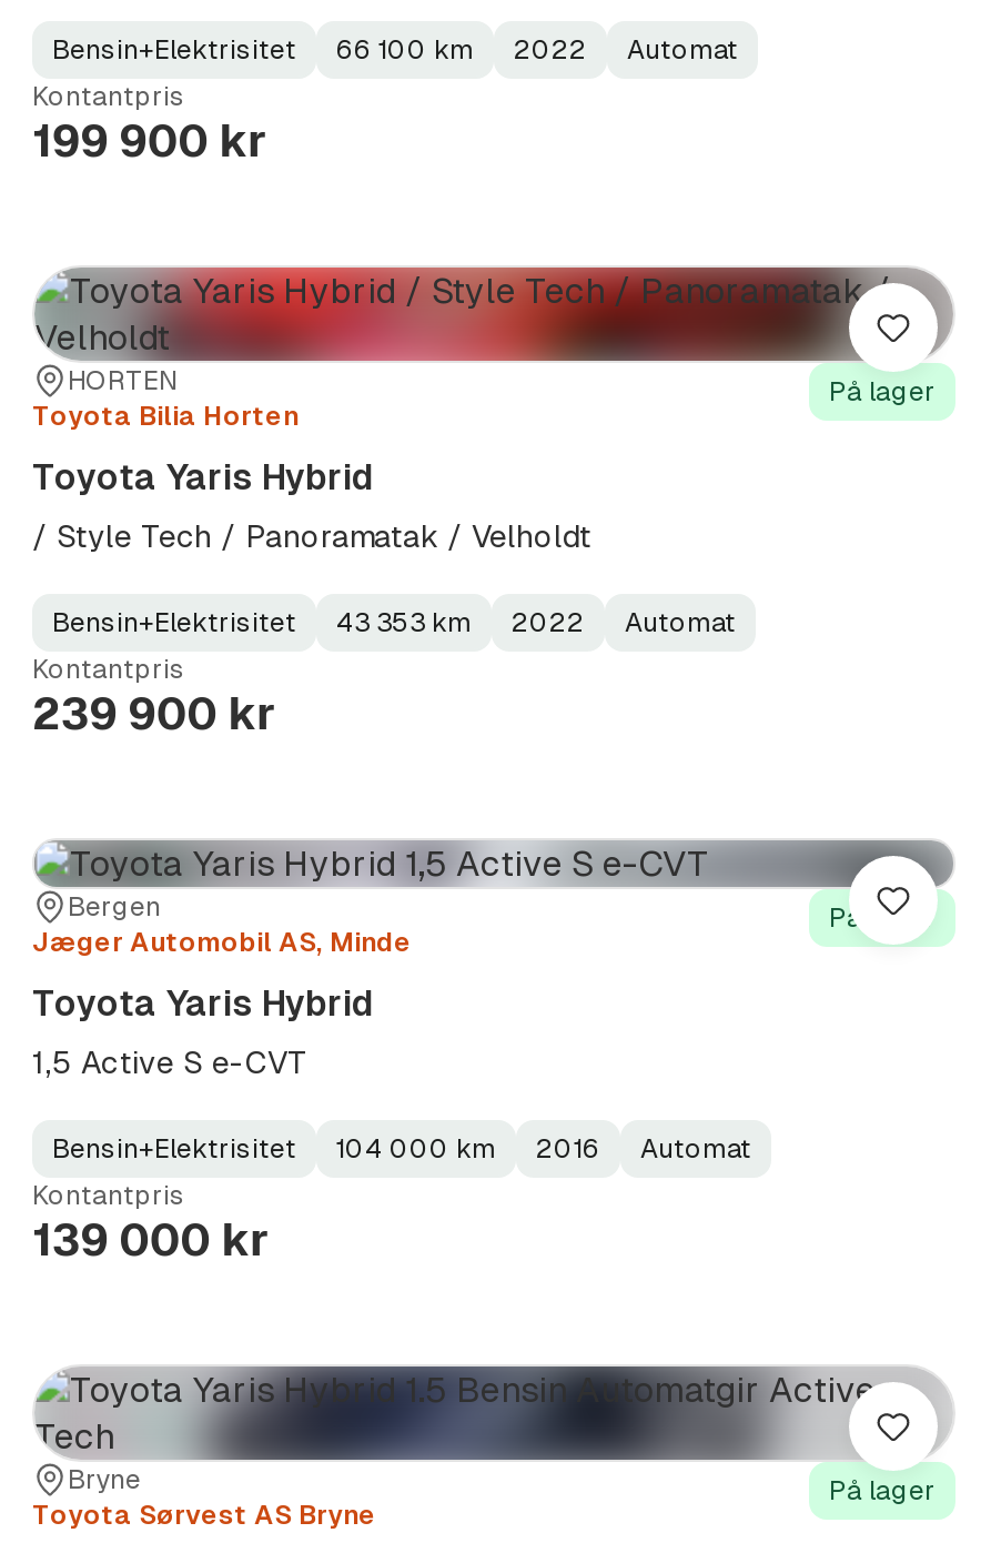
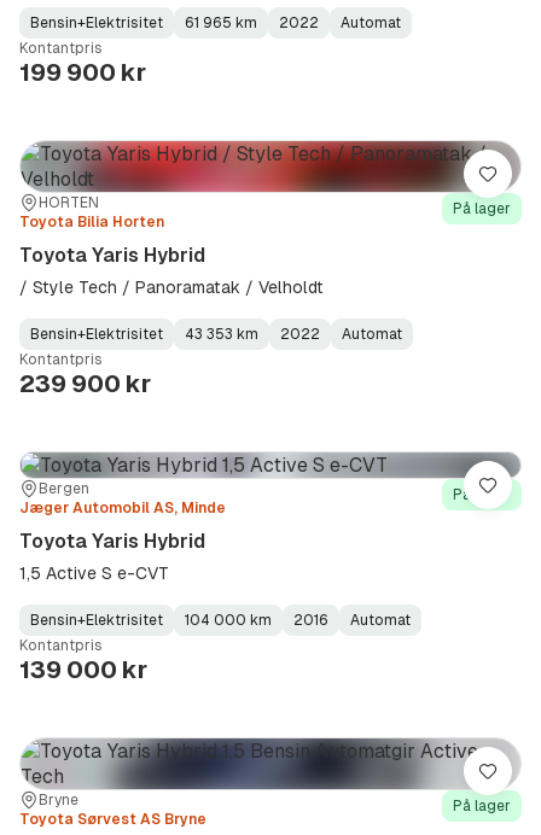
[336,34,474,65] 66 100 km -> [185,14,257,31] 61 965 km

